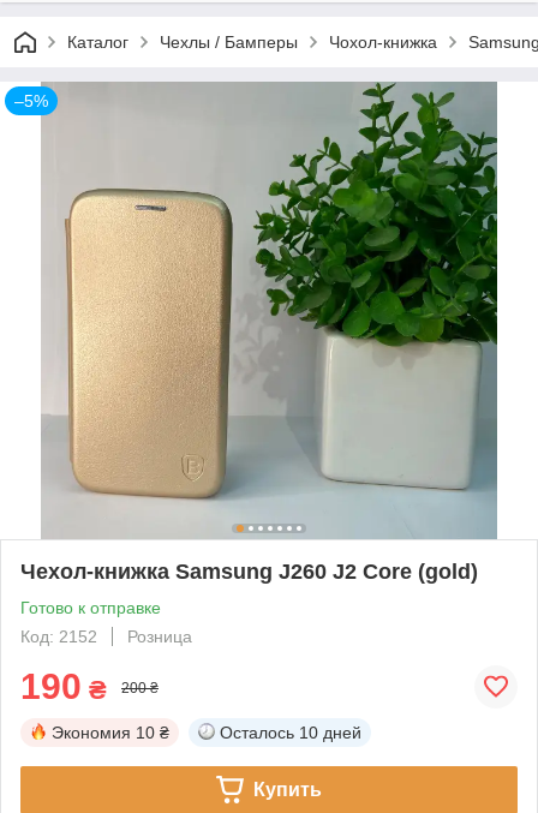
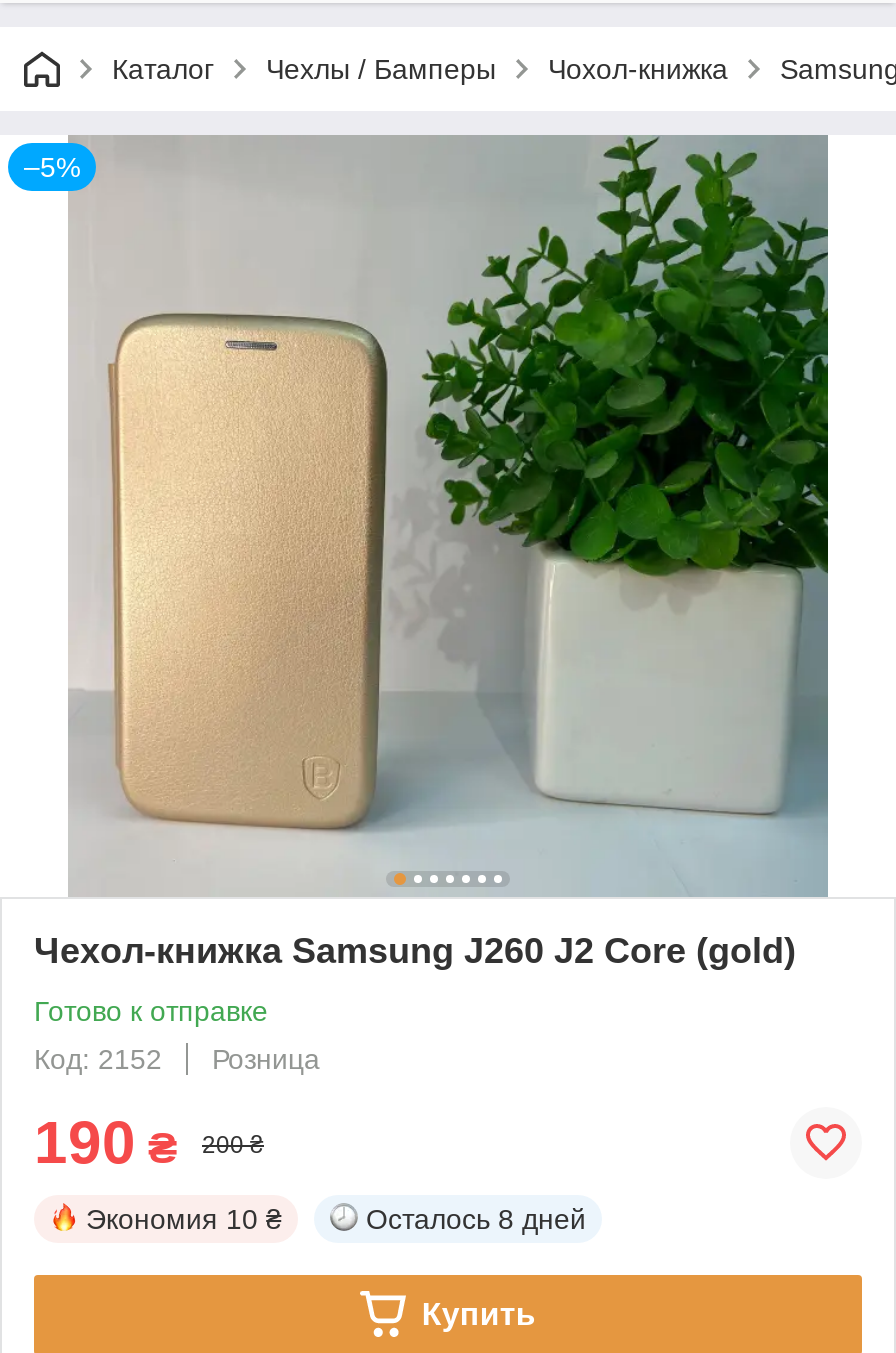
[220,723,361,742] Осталось 10 дней -> [366,1203,586,1235] Осталось 8 дней

